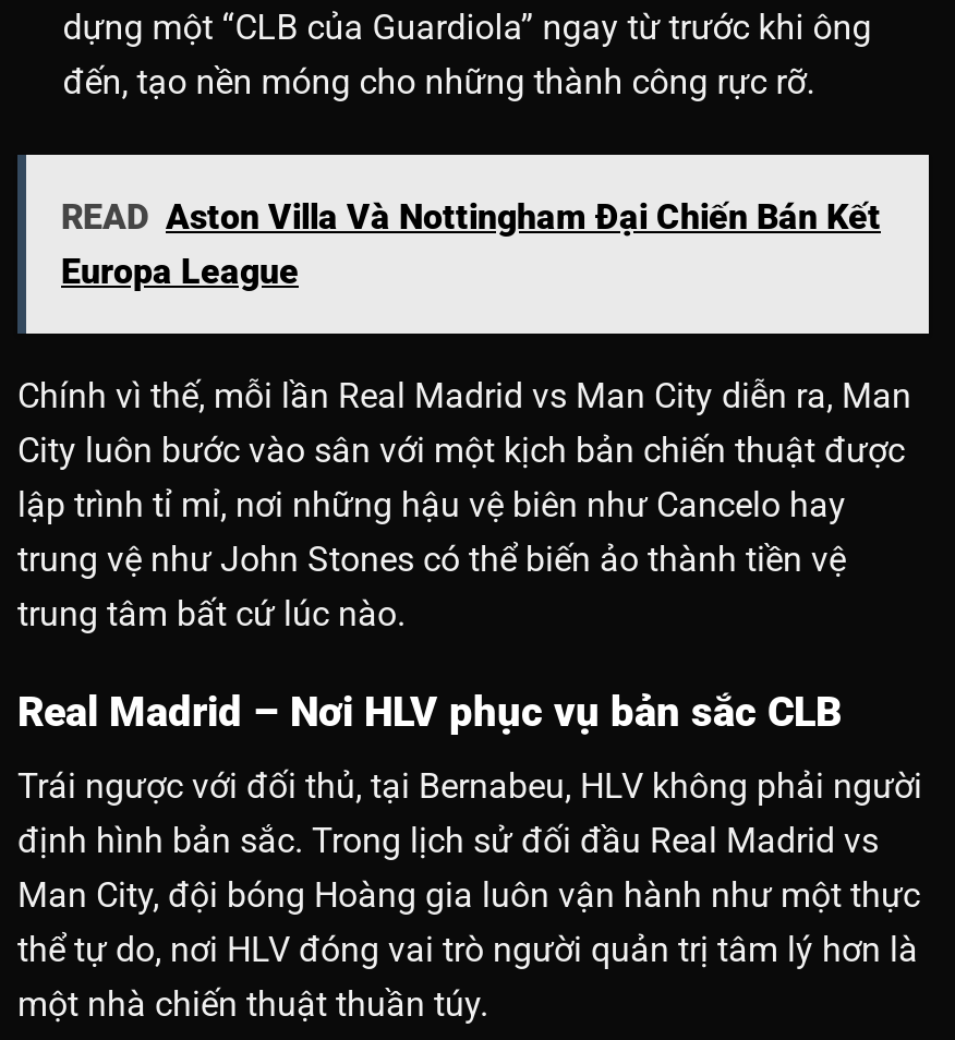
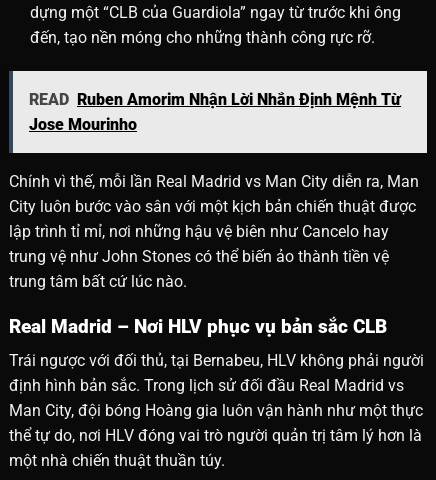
[61,196,881,292] READ Aston Villa Và Nottingham Đại Chiến Bán Kết | Europa League -> [29,90,401,134] READ Ruben Amorim Nhận Lời Nhắn Định Mệnh Từ | Jose Mourinho

